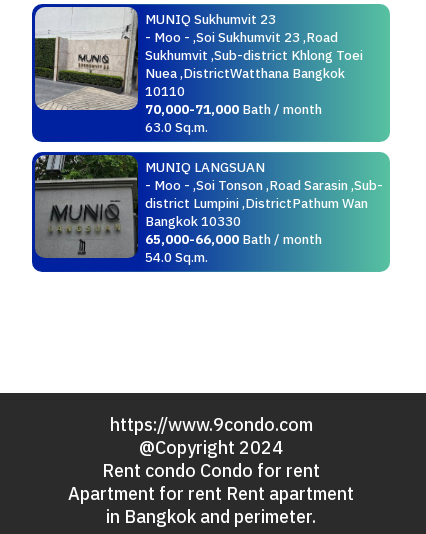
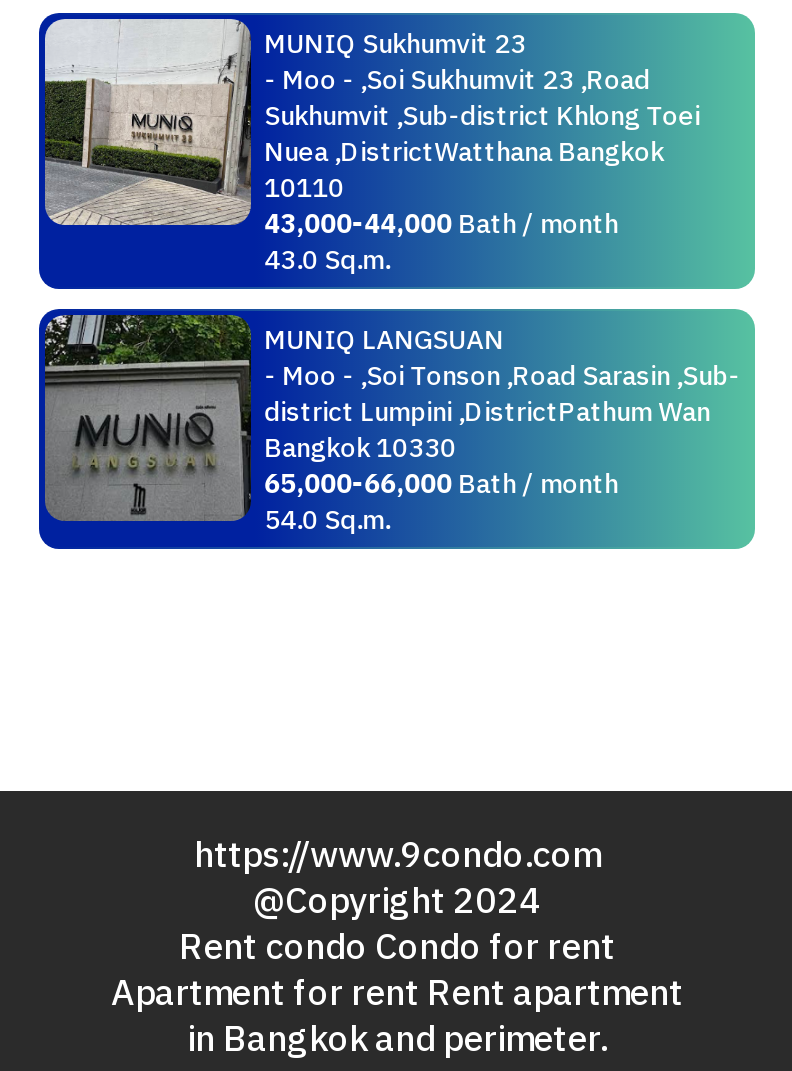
[145,100,322,118] 70,000-71,000 Bath / month -> [264,205,618,241] 43,000-44,000 Bath / month
[145,118,208,136] 63.0 Sq.m. -> [264,241,390,277] 43.0 Sq.m.

